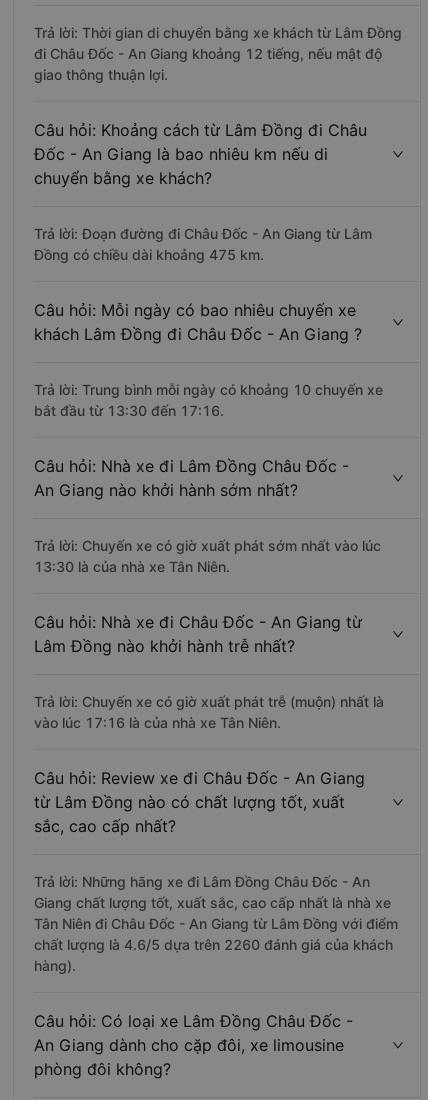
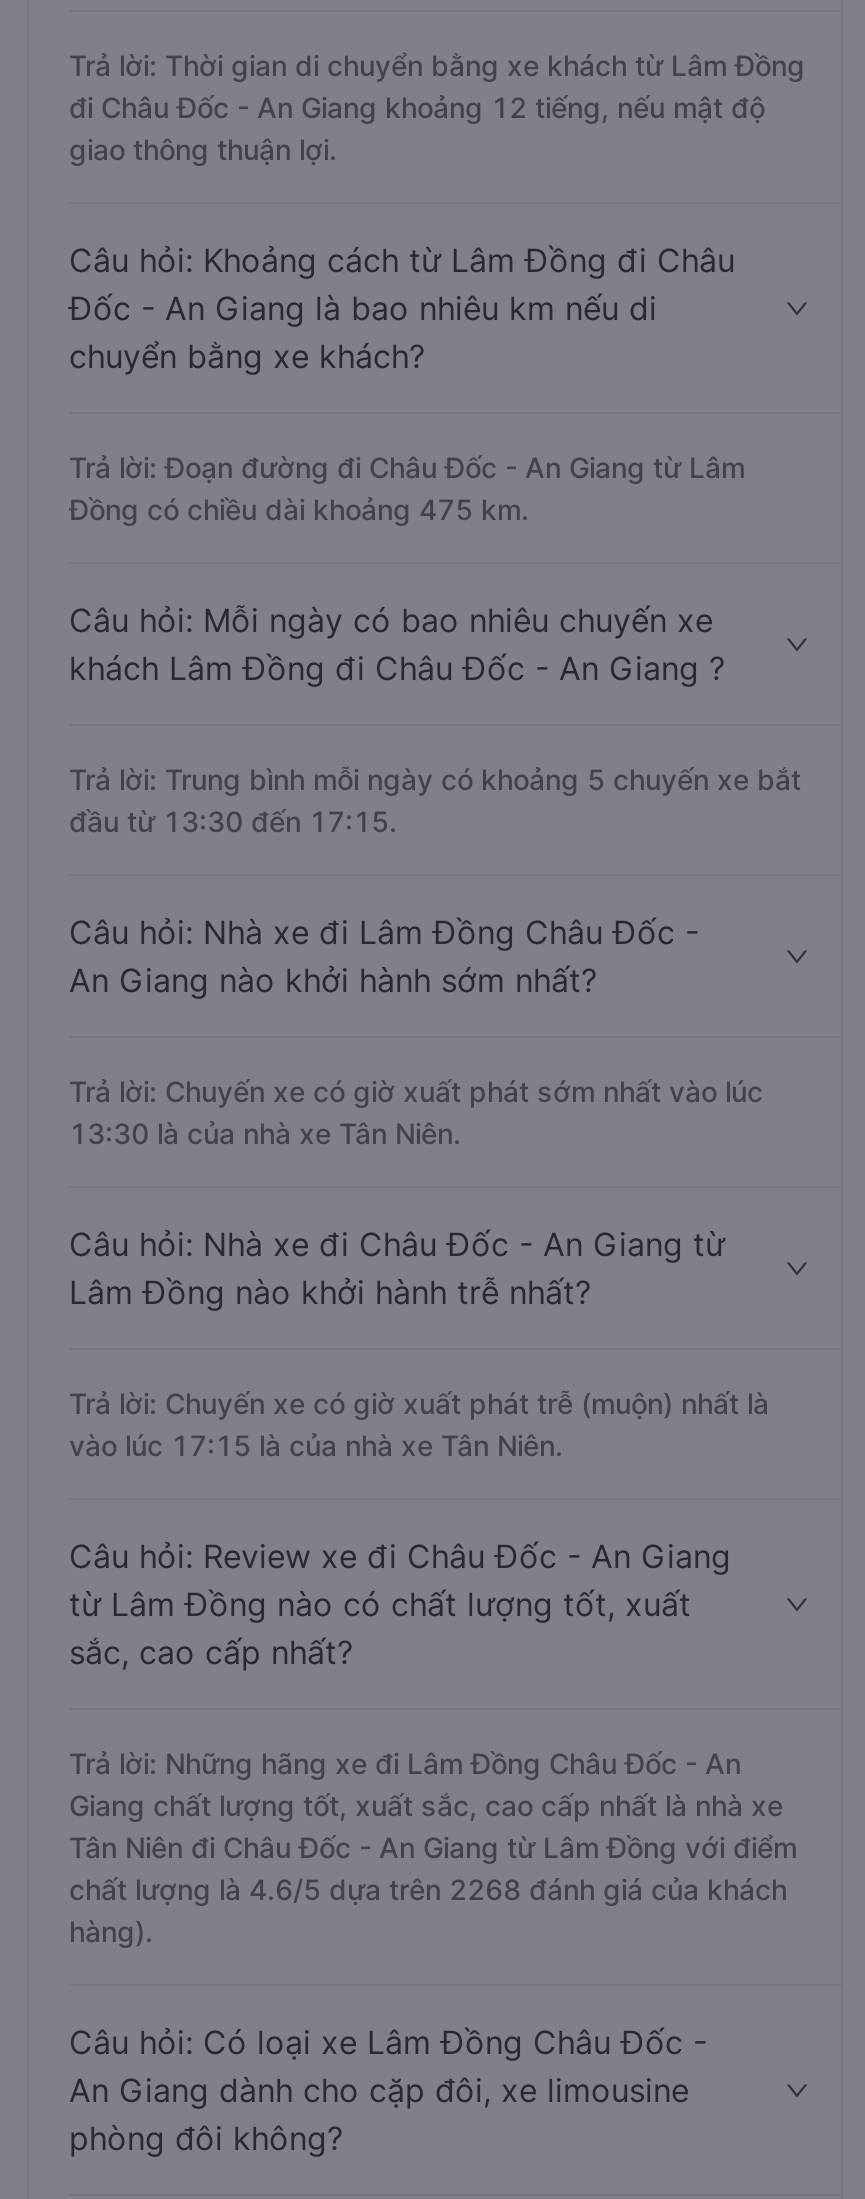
[34,381,383,419] Trả lời: Trung bình mỗi ngày có khoảng 10 chuyến xe | bắt đầu từ 13:30 đến 17:16. -> [69,762,801,838] Trả lời: Trung bình mỗi ngày có khoảng 5 chuyến xe bắt | đầu từ 13:30 đến 17:15.
[34,714,281,731] vào lúc 17:16 là của nhà xe Tân Niên. -> [69,1428,563,1462] vào lúc 17:15 là của nhà xe Tân Niên.
[34,936,393,953] chất lượng là 4.6/5 dựa trên 2260 đánh giá của khách -> [69,1872,787,1906] chất lượng là 4.6/5 dựa trên 2268 đánh giá của khách

